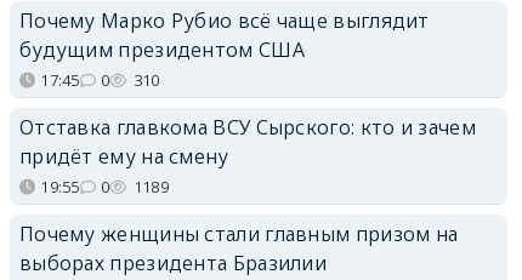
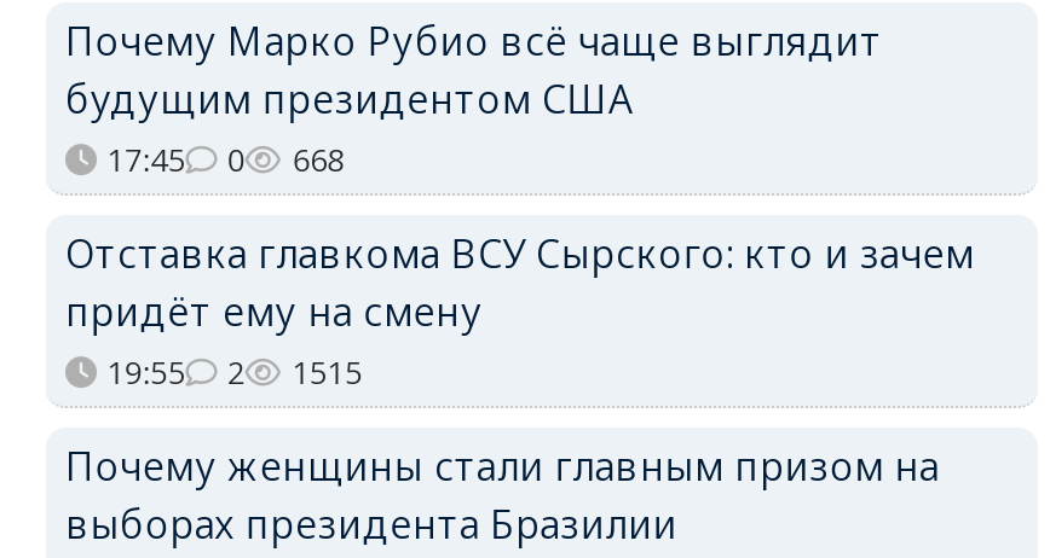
[40,69,160,91] 17:45 0 310 -> [107,137,345,181] 17:45 0 668
[101,176,110,197] 0 -> [228,350,245,393] 2
[133,176,169,197] 1189 -> [292,350,363,393] 1515

